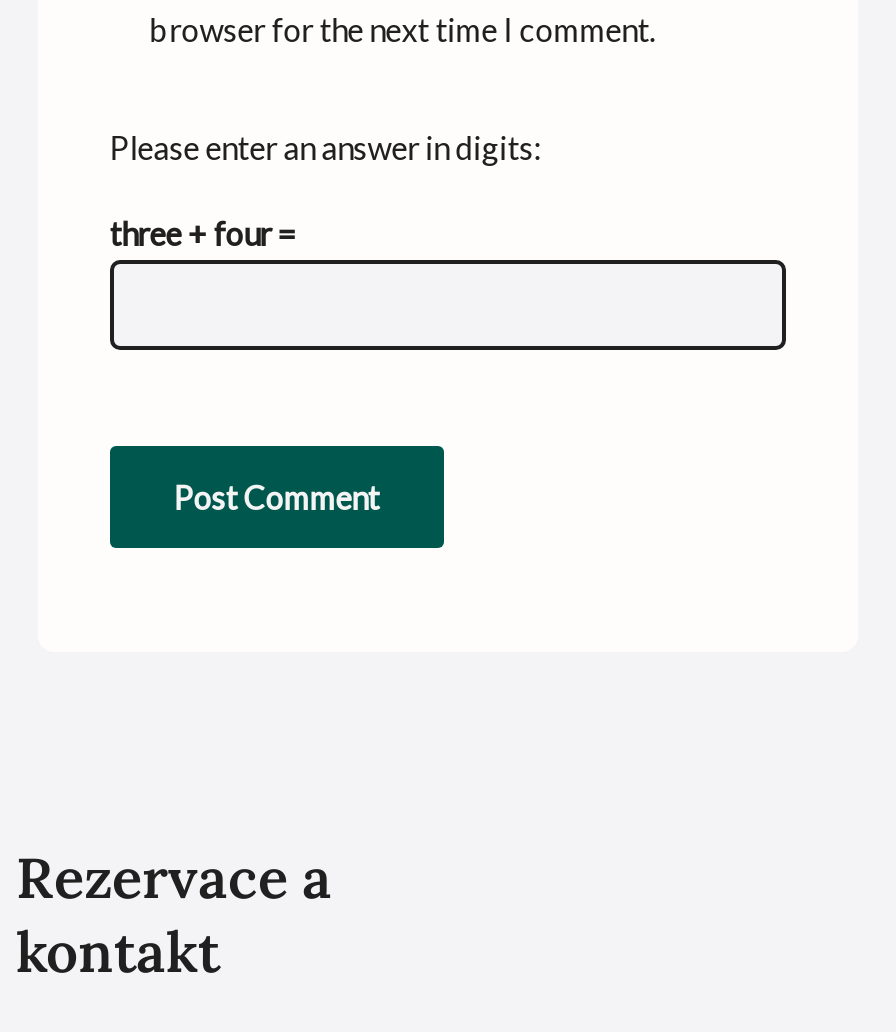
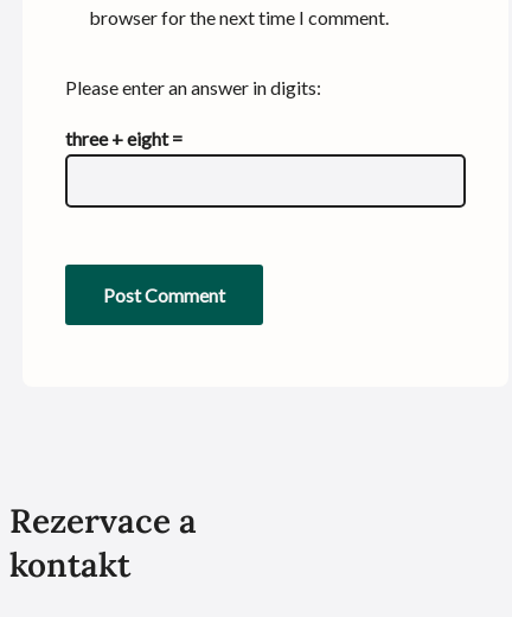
[109,214,295,252] three + four = -> [65,127,182,150] three + eight =

